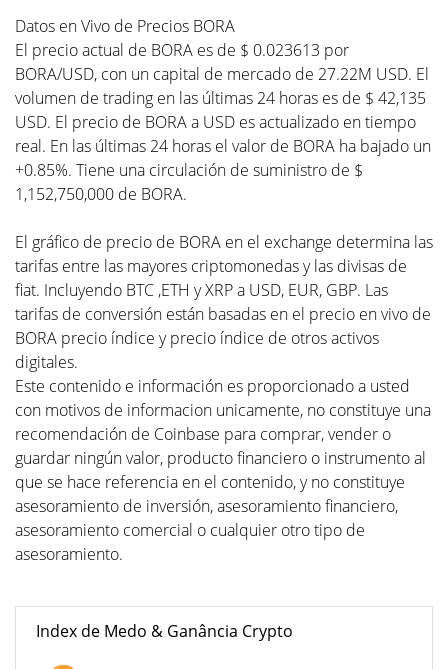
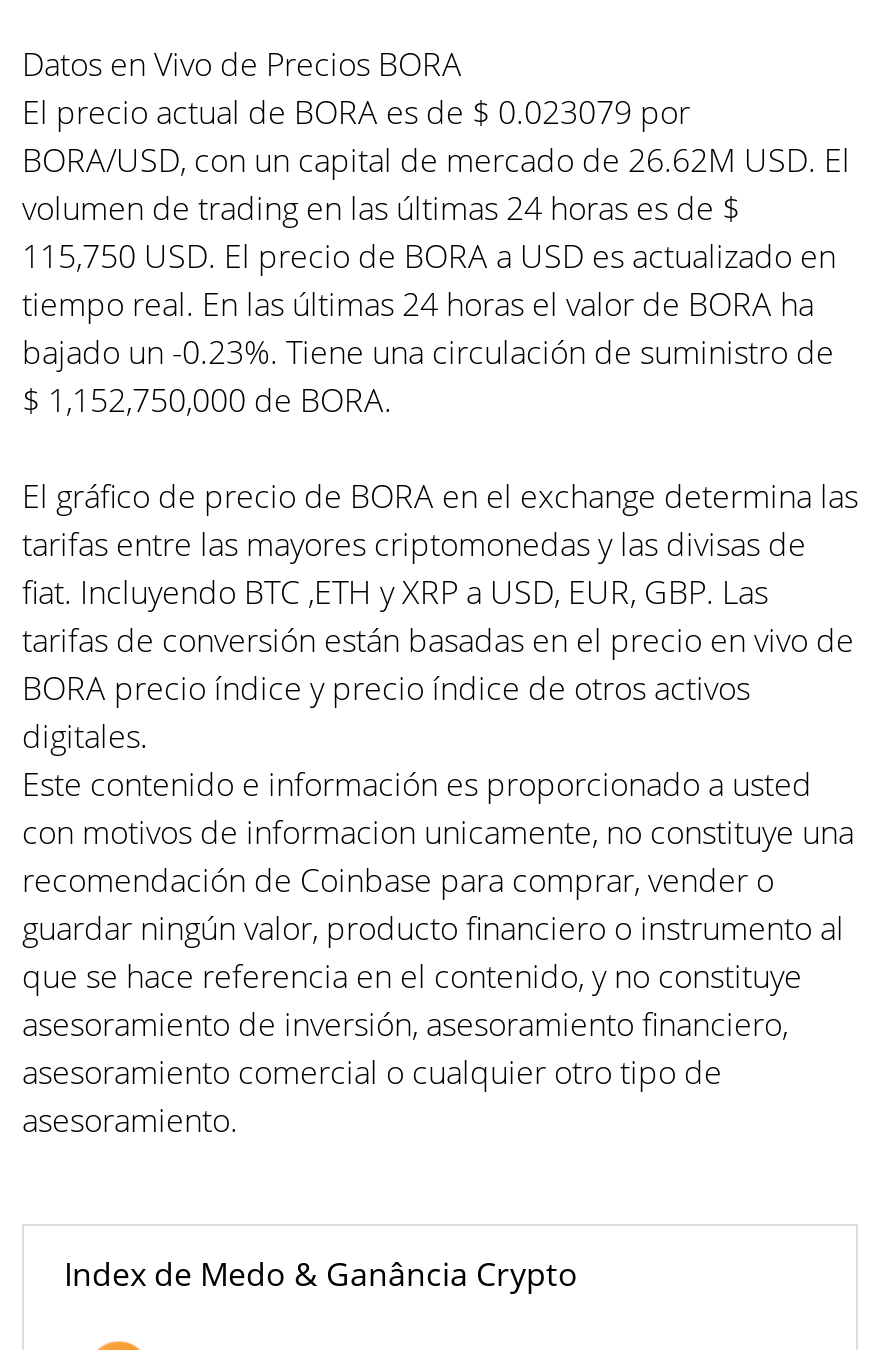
[15,39,431,205] El precio actual de BORA es de $ 0.023613 por | BORA/USD, con un capital de mercado de 27.22M USD. El | volumen de trading en las últimas 24 horas es de $ 42,135 | USD. El precio de BORA a USD es actualizado en tiempo | real. En las últimas 24 horas el valor de BORA ha bajado un | +0.85%. Tiene una circulación de suministro de $ | 1,152,750,000 de BORA. -> [22,90,850,422] El precio actual de BORA es de $ 0.023079 por | BORA/USD, con un capital de mercado de 26.62M USD. El | volumen de trading en las últimas 24 horas es de $ | 115,750 USD. El precio de BORA a USD es actualizado en | tiempo real. En las últimas 24 horas el valor de BORA ha | bajado un -0.23%. Tiene una circulación de suministro de | $ 1,152,750,000 de BORA.

